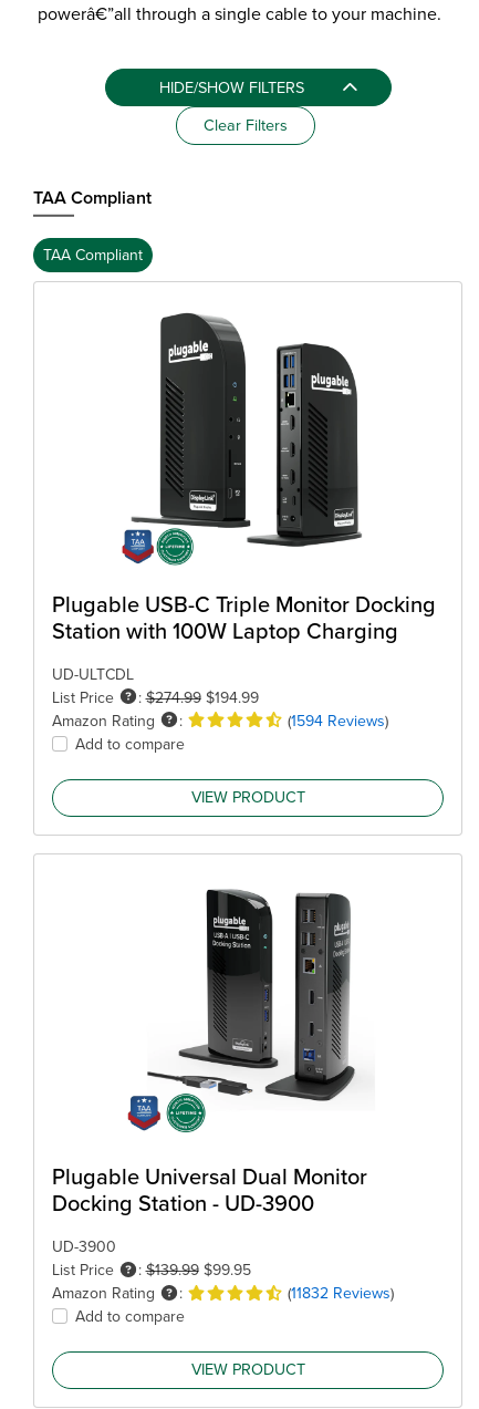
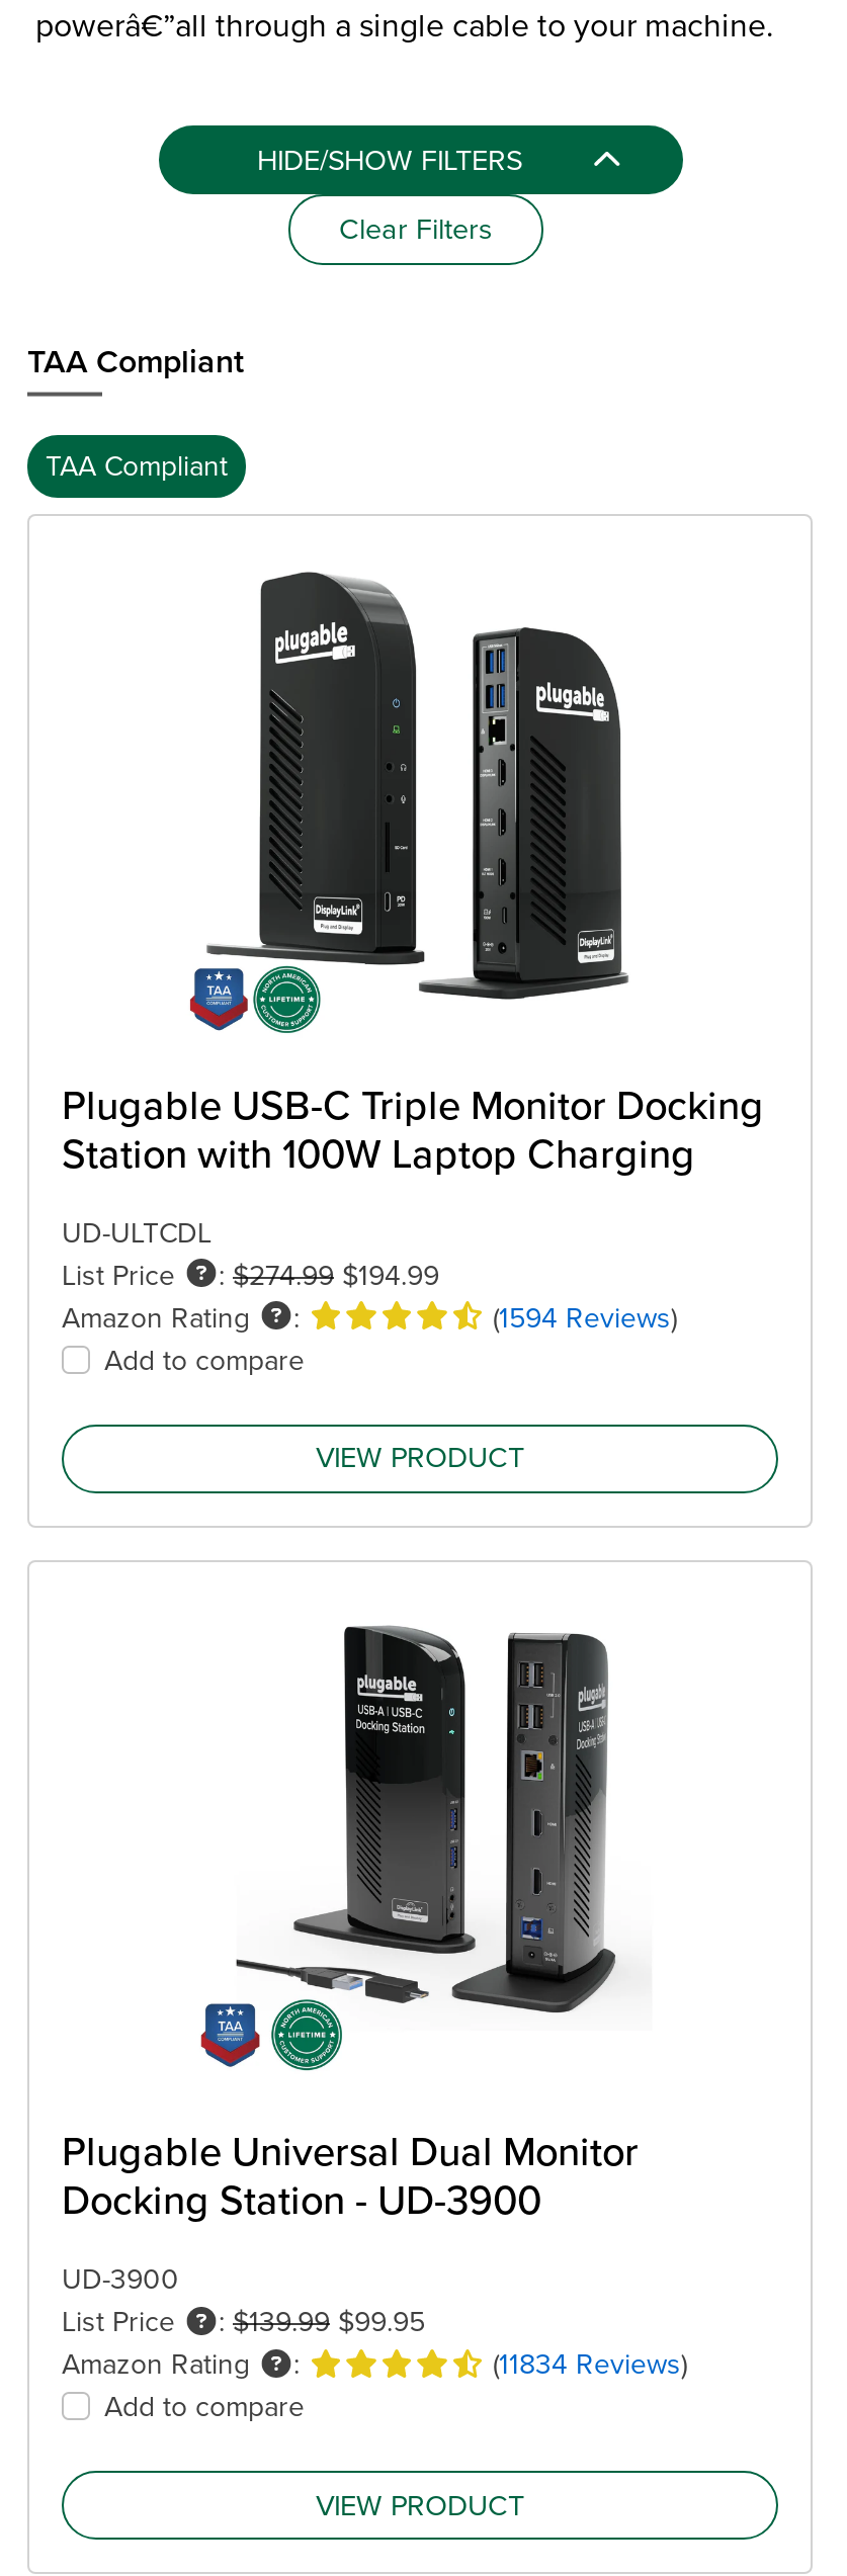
[283,1284,394,1303] (11832 Reviews) -> [485,2347,687,2381] (11834 Reviews)

